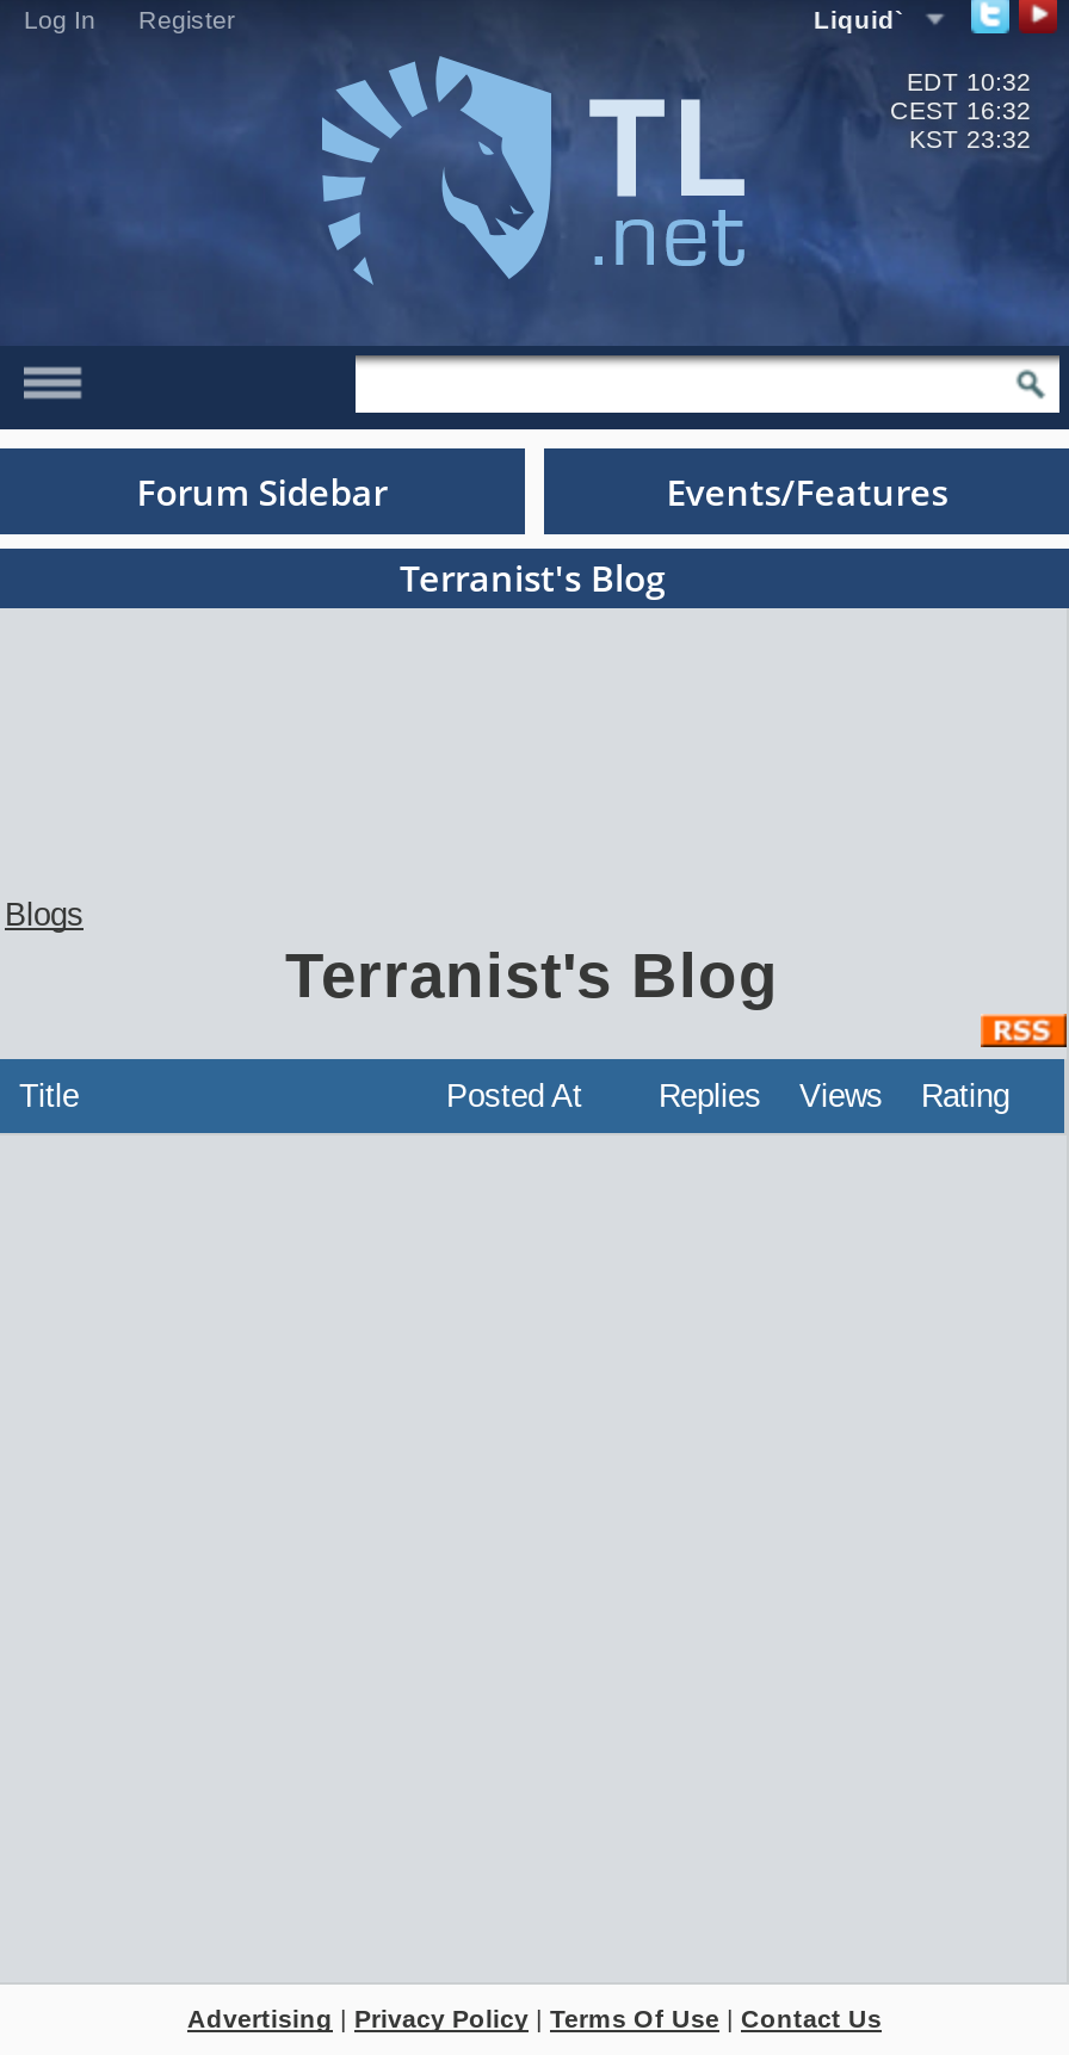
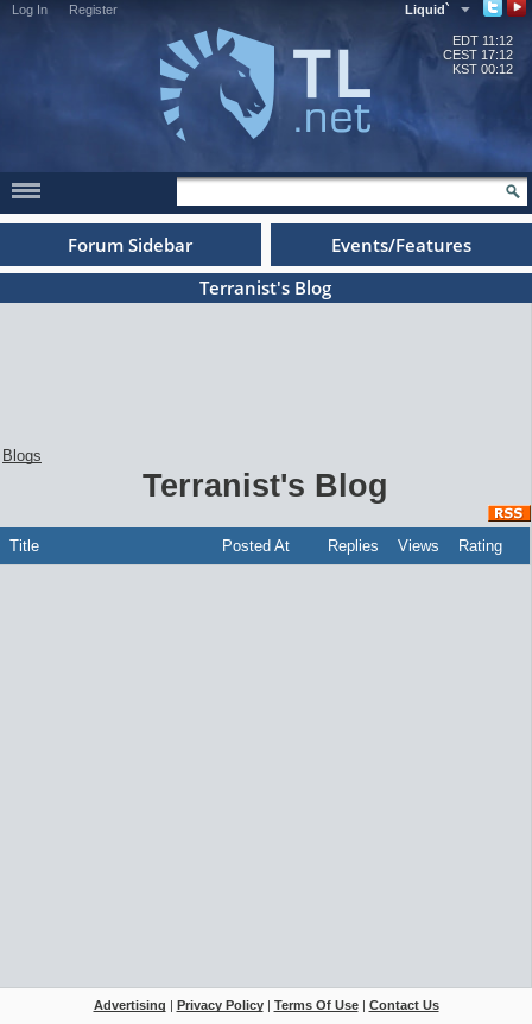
[907,67,1031,95] EDT 10:32 -> [452,33,513,48] EDT 11:12
[890,95,1031,124] CEST 16:32 -> [443,48,513,62] CEST 17:12
[909,124,1031,153] KST 23:32 -> [452,62,513,76] KST 00:12

